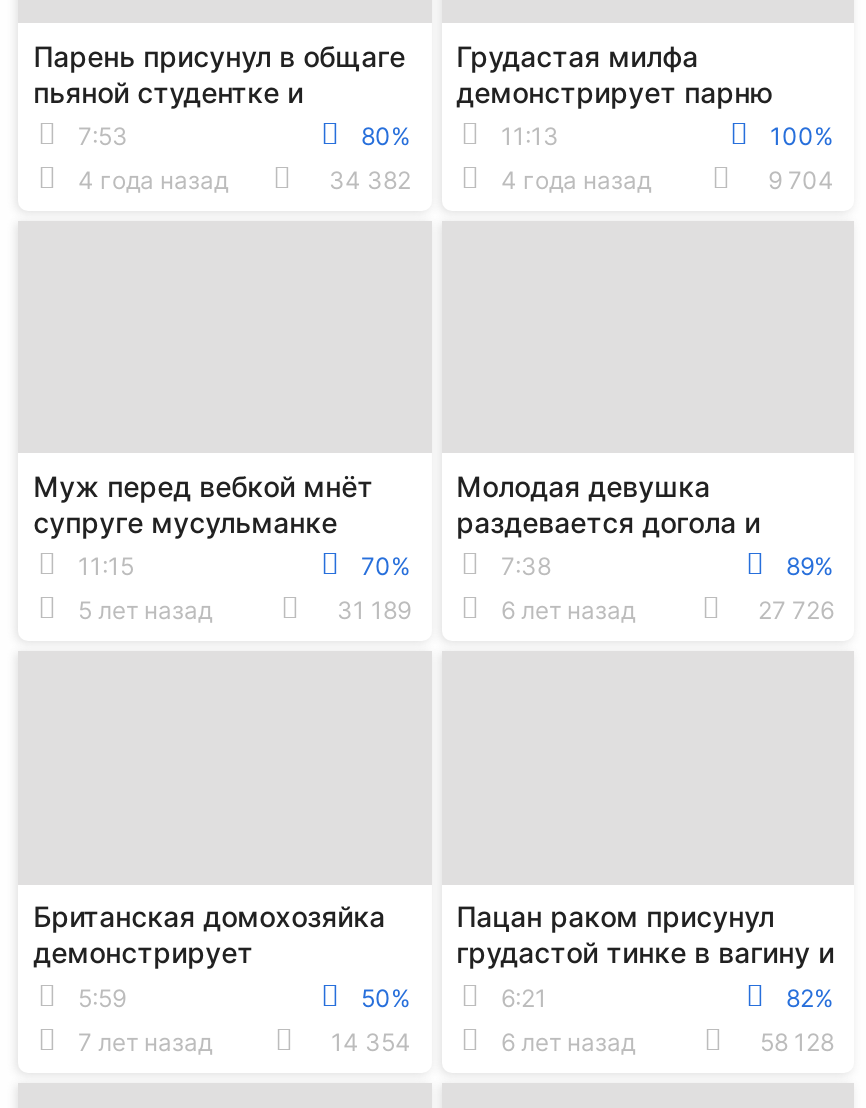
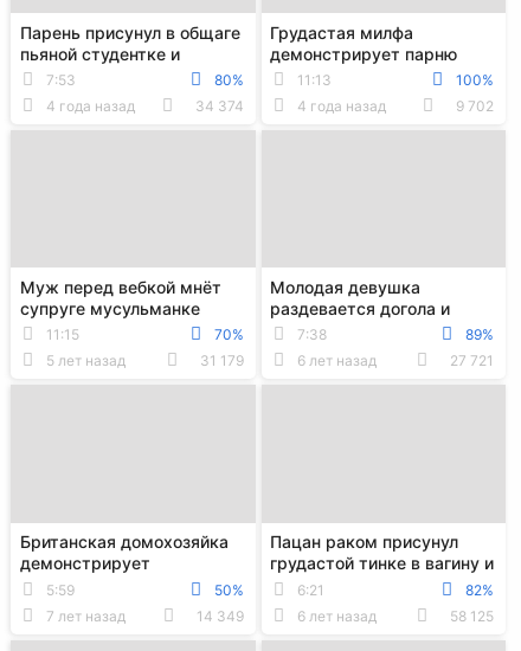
[329,165,411,195] 34 382 -> [195,97,243,115] 34 374
[768,165,834,195] 9 704 -> [456,97,494,115] 9 702
[337,596,411,626] 31 189 -> [200,352,243,370] 31 179
[758,596,834,626] 27 726 -> [450,352,494,370] 27 721
[331,1026,411,1056] 14 354 -> [196,607,243,624] 14 349
[760,1026,834,1056] 58 128 -> [450,607,494,624] 58 125

